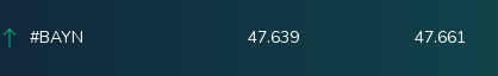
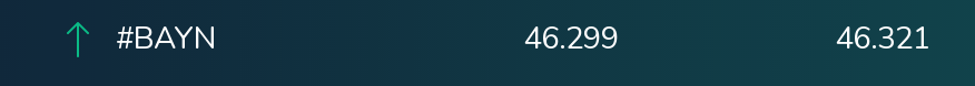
[248,26,299,49] 47.639 -> [523,18,619,60] 46.299
[415,26,466,49] 47.661 -> [835,18,930,60] 46.321

